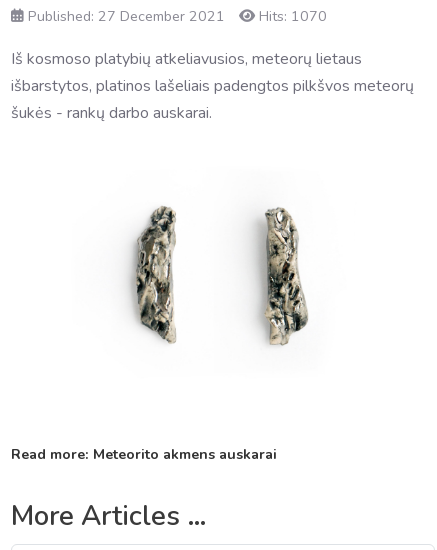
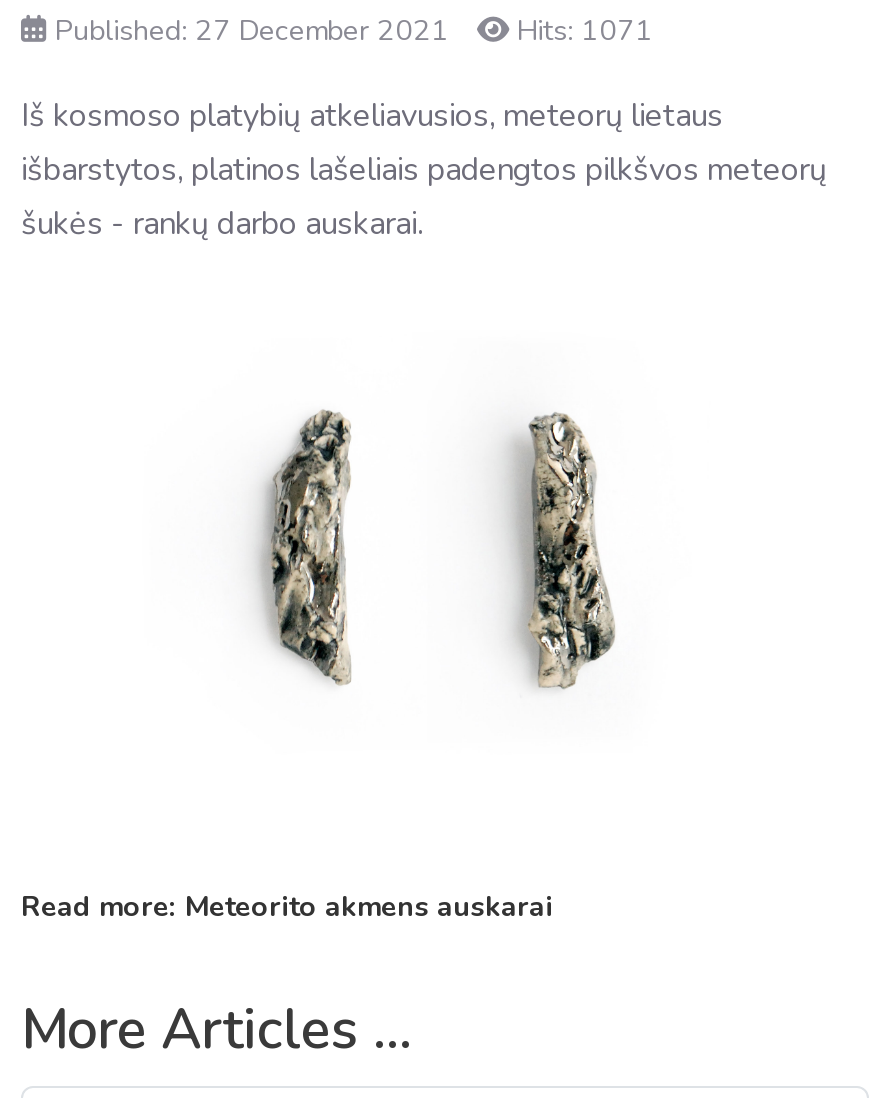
[28,6,327,26] Published: 27 December 2021 Hits: 1070 -> [55,11,653,51] Published: 27 December 2021 Hits: 1071

